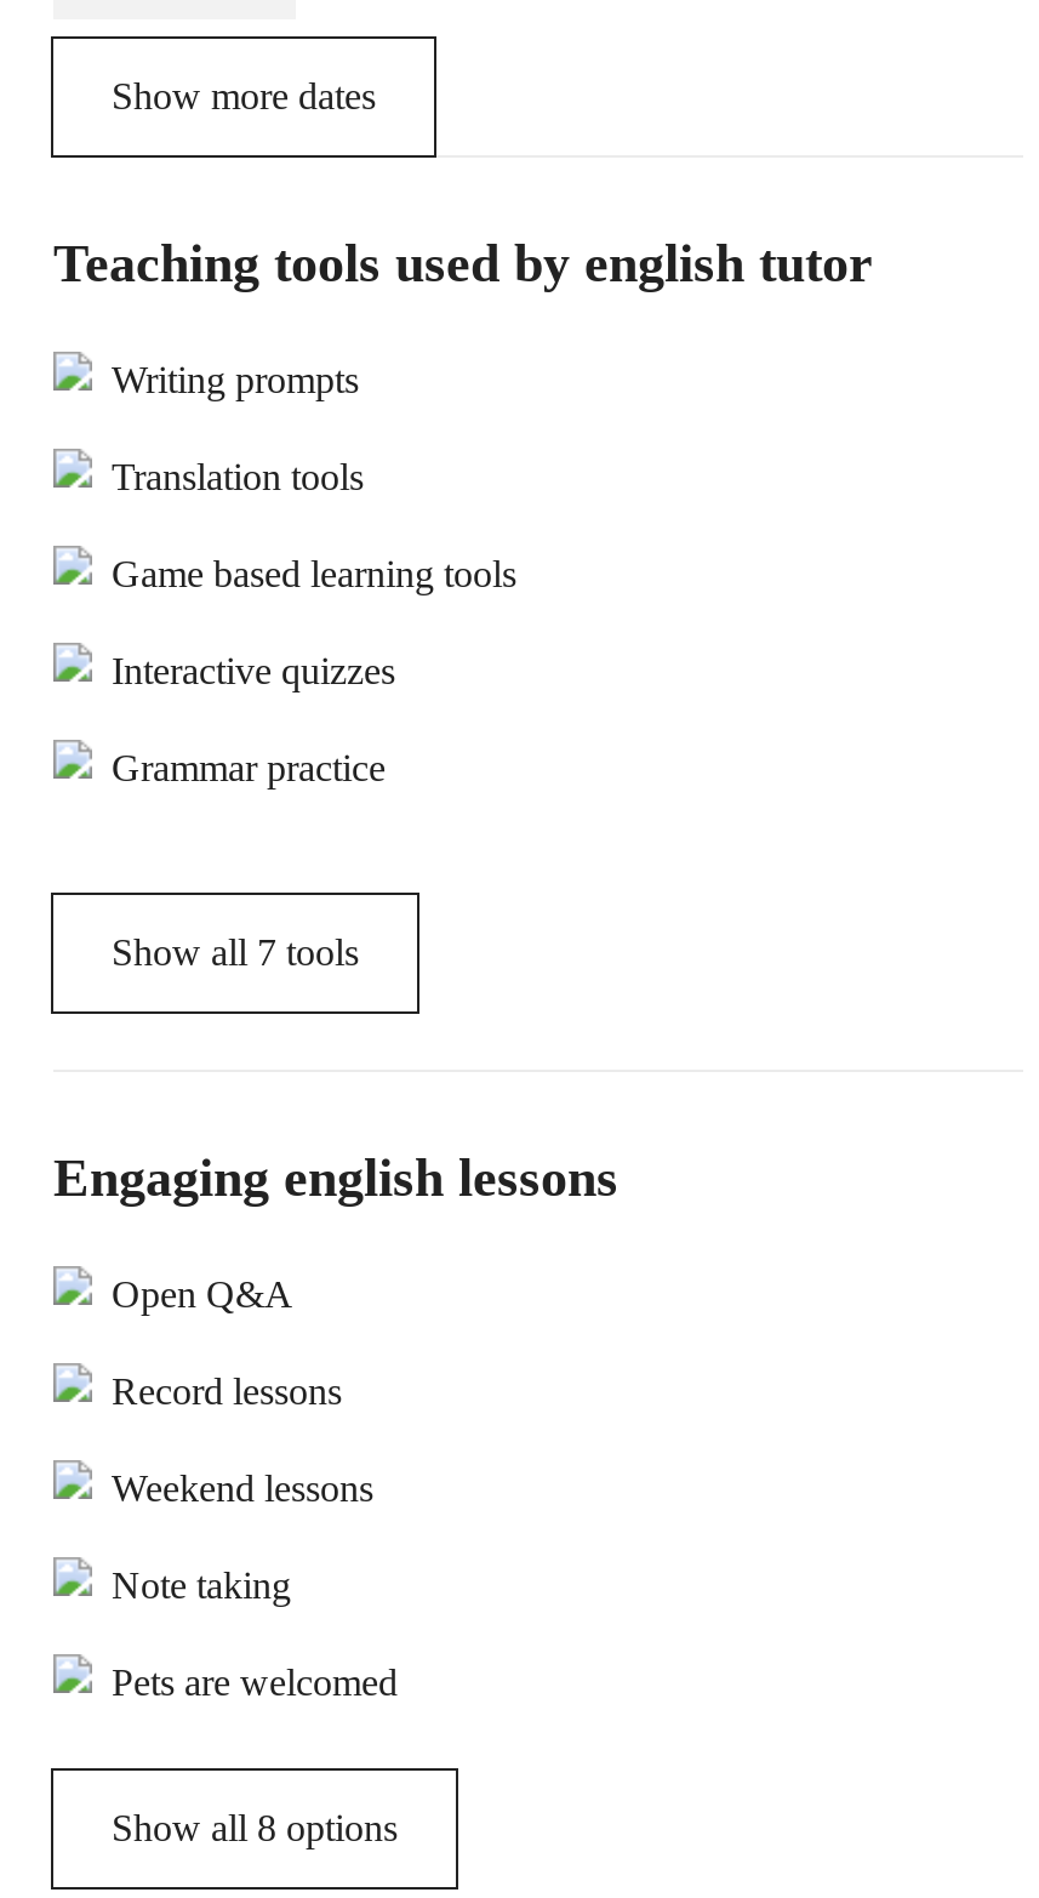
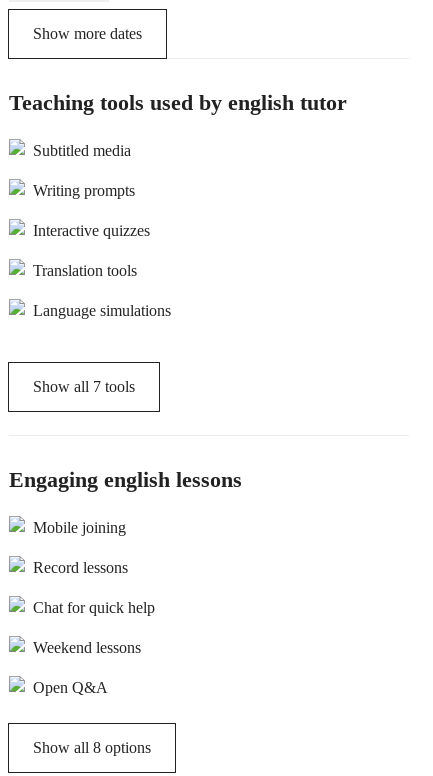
none -> [33,142,131,159] Subtitled media
moved [112,359,359,400] -> [33,182,135,199]: Writing prompts
moved [112,456,364,497] -> [33,262,137,279]: Translation tools
[112,553,516,594] Game based learning tools -> none
moved [112,650,395,691] -> [33,222,150,239]: Interactive quizzes
[112,747,386,788] Grammar practice -> [33,302,171,319] Language simulations
none -> [33,519,126,536] Mobile joining
moved [112,1273,293,1315] -> [33,679,108,696]: Open Q&A
none -> [33,599,155,616] Chat for quick help
moved [112,1467,373,1509] -> [33,639,141,656]: Weekend lessons
[112,1564,398,1703] Note taking | Pets are welcomed -> none

